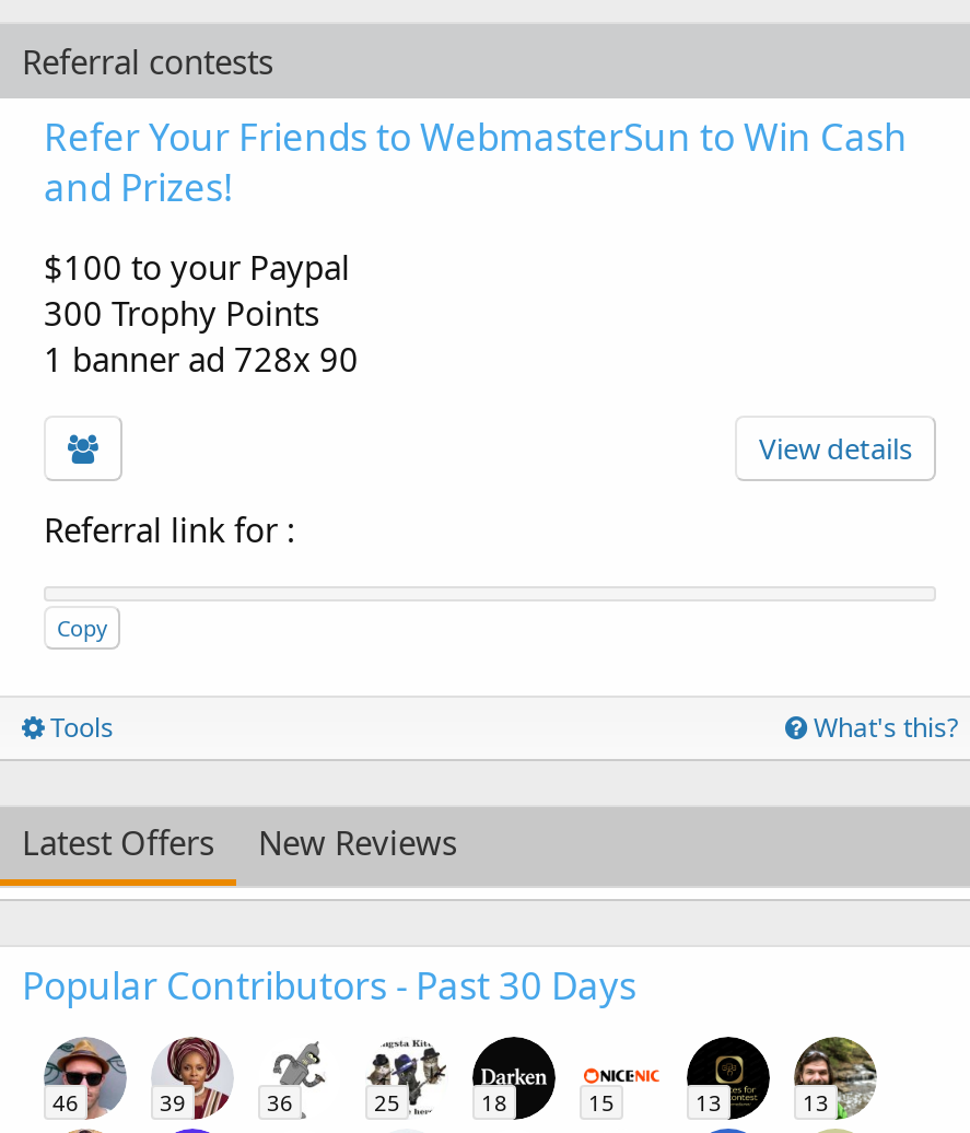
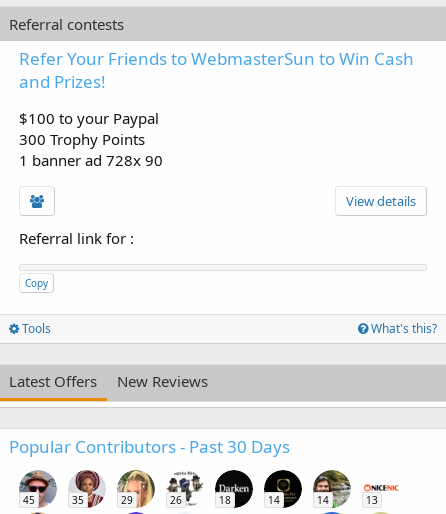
[696,1035,879,1122] [image] | 13 -> [317,470,400,508] [image] | 14
[52,1087,79,1118] 46 -> [23,493,35,507] 45
[160,1087,186,1118] 39 -> [72,493,84,507] 35
[267,1087,293,1118] 36 -> [121,493,133,507] 29
[374,1087,400,1118] 25 -> [170,493,182,507] 26
[588,1087,615,1118] 15 -> [268,493,280,507] 14

